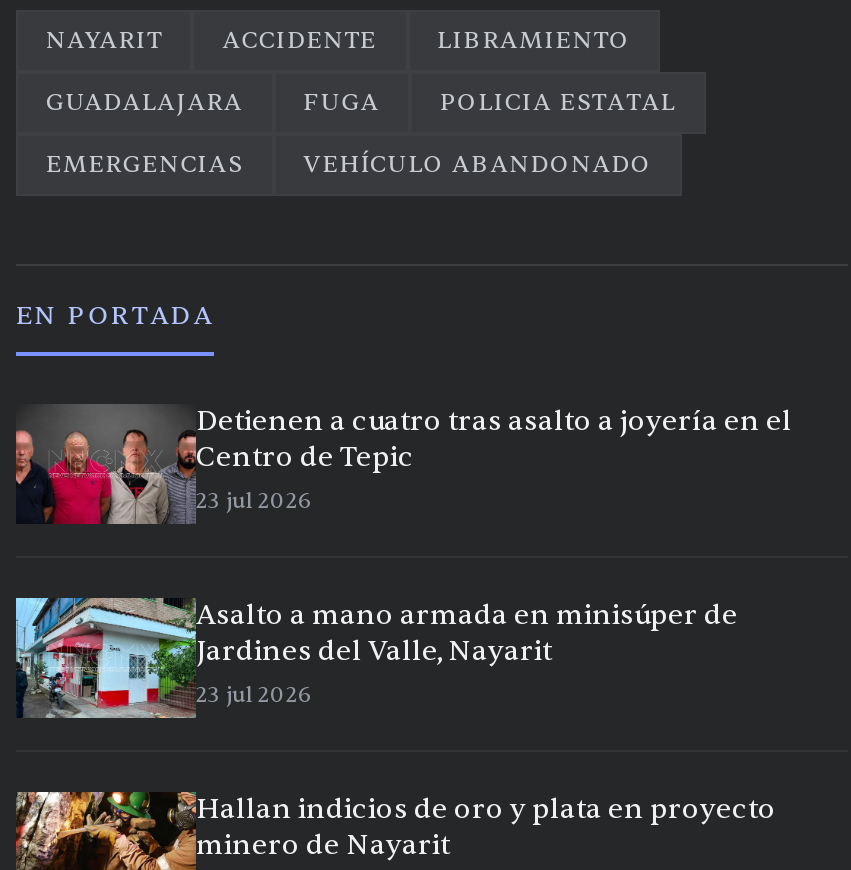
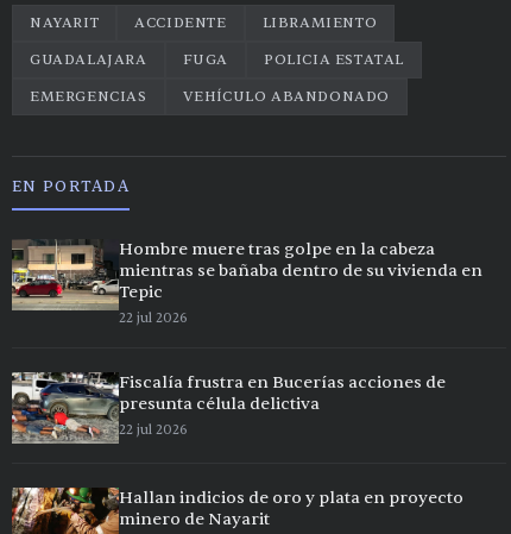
[16,404,792,526] [image] | Detienen a cuatro tras asalto a joyería en el | Centro de Tepic | 23 jul 2026 -> [11,239,482,327] [image] | Hombre muere tras golpe en la cabeza | mientras se bañaba dentro de su vivienda en | Tepic | 22 jul 2026
[14,596,738,718] [image] | Asalto a mano armada en minisúper de | Jardines del Valle, Nayarit | 23 jul 2026 -> [11,371,446,445] [image] | Fiscalía frustra en Bucerías acciones de | presunta célula delictiva | 22 jul 2026

